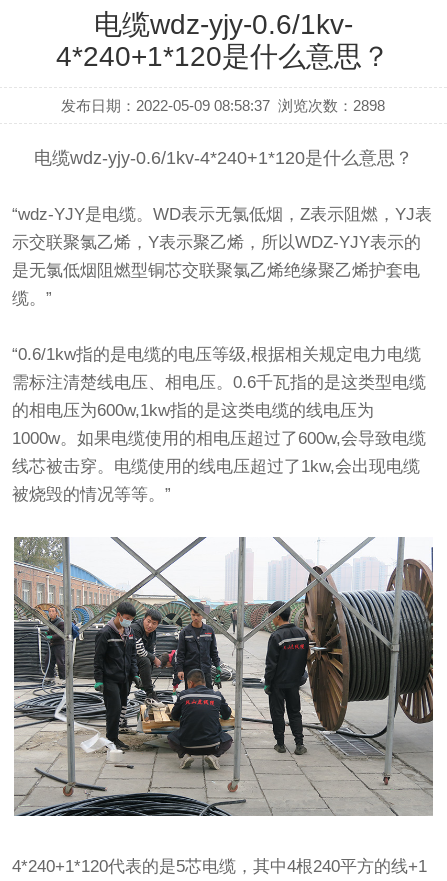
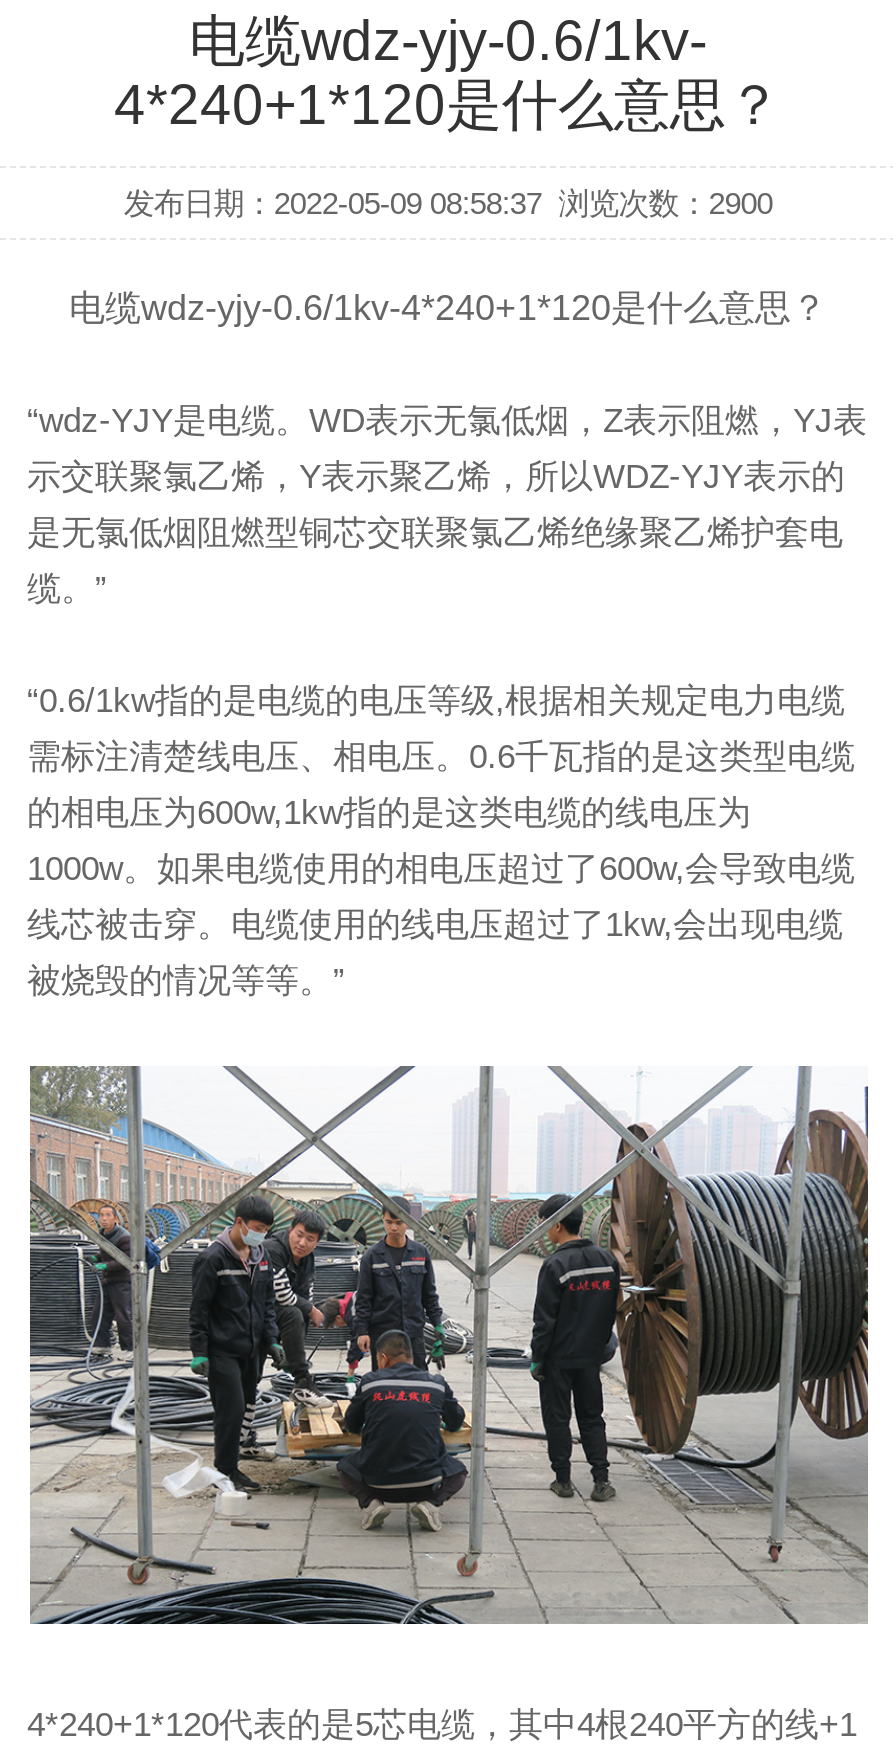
[61,97,385,114] 发布日期：2022-05-09 08:58:37 浏览次数：2898 -> [124,186,772,220] 发布日期：2022-05-09 08:58:37 浏览次数：2900

